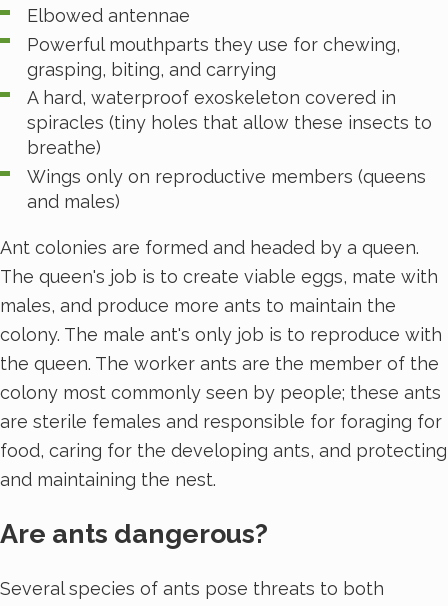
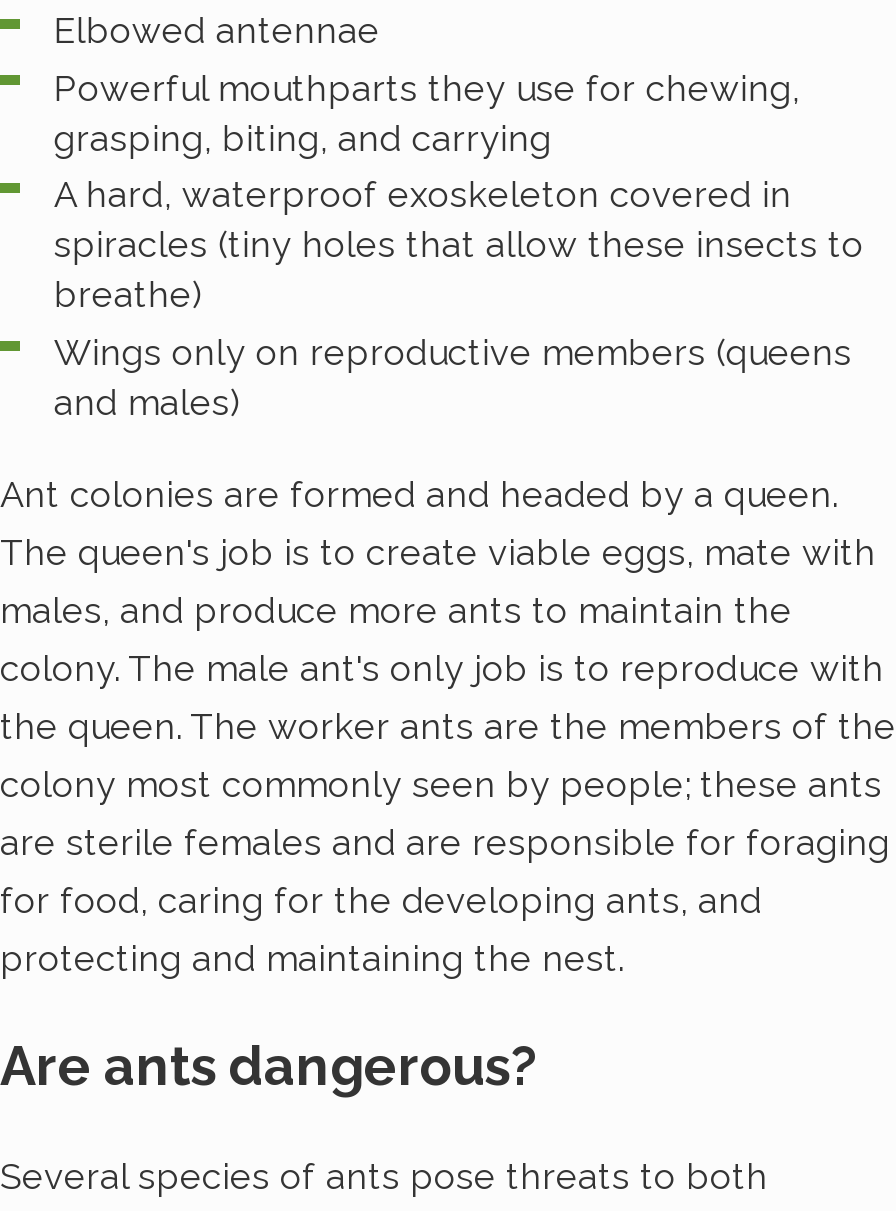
[0,353,439,374] the queen. The worker ants are the member of the -> [0,706,896,748] the queen. The worker ants are the members of the
[0,411,447,490] are sterile females and responsible for foraging for | food, caring for the developing ants, and protecting | and maintaining the nest. -> [0,822,890,980] are sterile females and are responsible for foraging | for food, caring for the developing ants, and | protecting and maintaining the nest.

